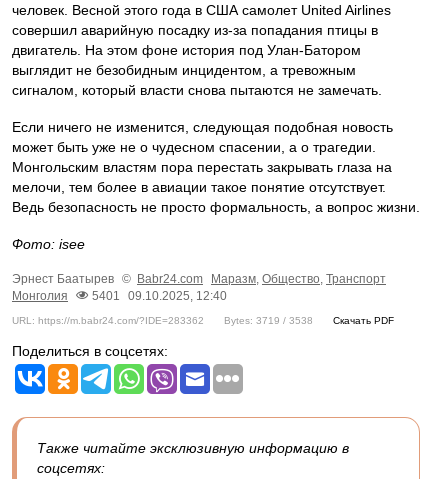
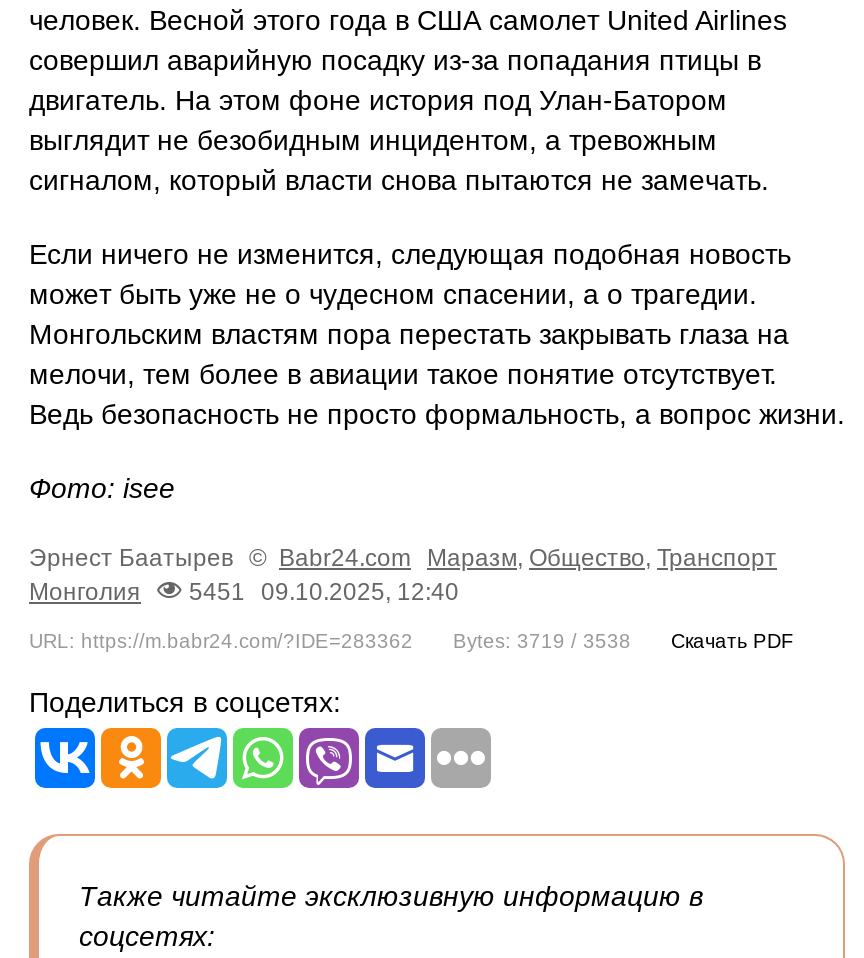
[12,289,227,303] Монголия 5401 09.10.2025, 12:40 -> [29,578,459,606] Монголия 5451 09.10.2025, 12:40

